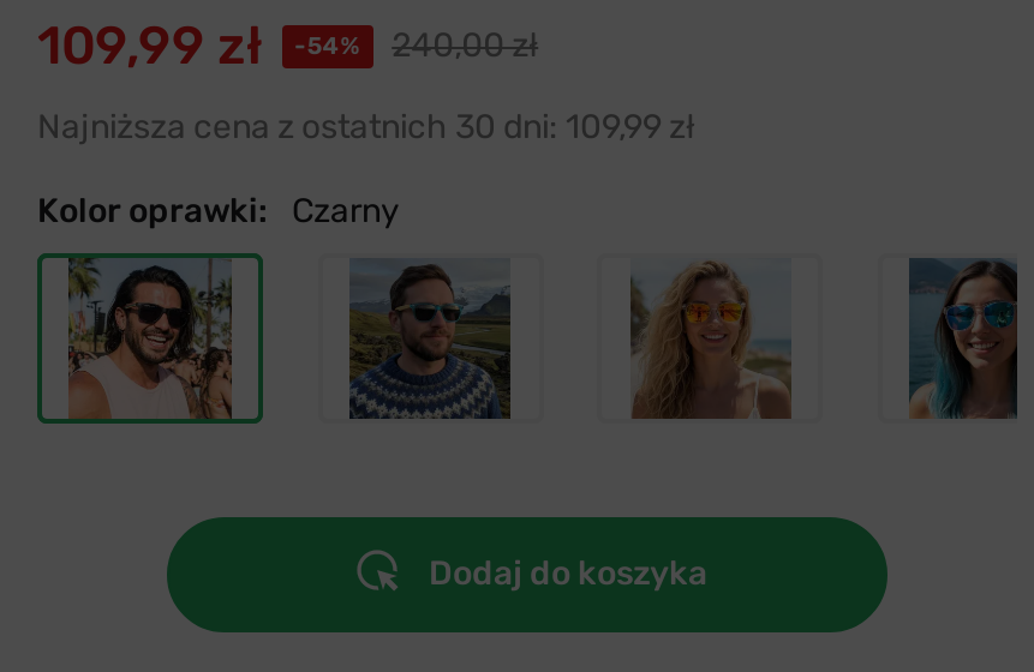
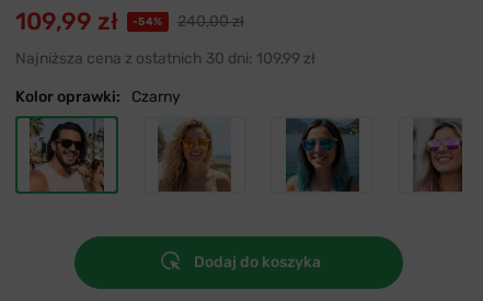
[349,258,513,421] [image] -> [158,119,231,192] [image]
[628,258,791,421] [image] -> [285,117,360,193] [image]
[909,258,1020,419] [image] -> [413,119,463,192] [image]

